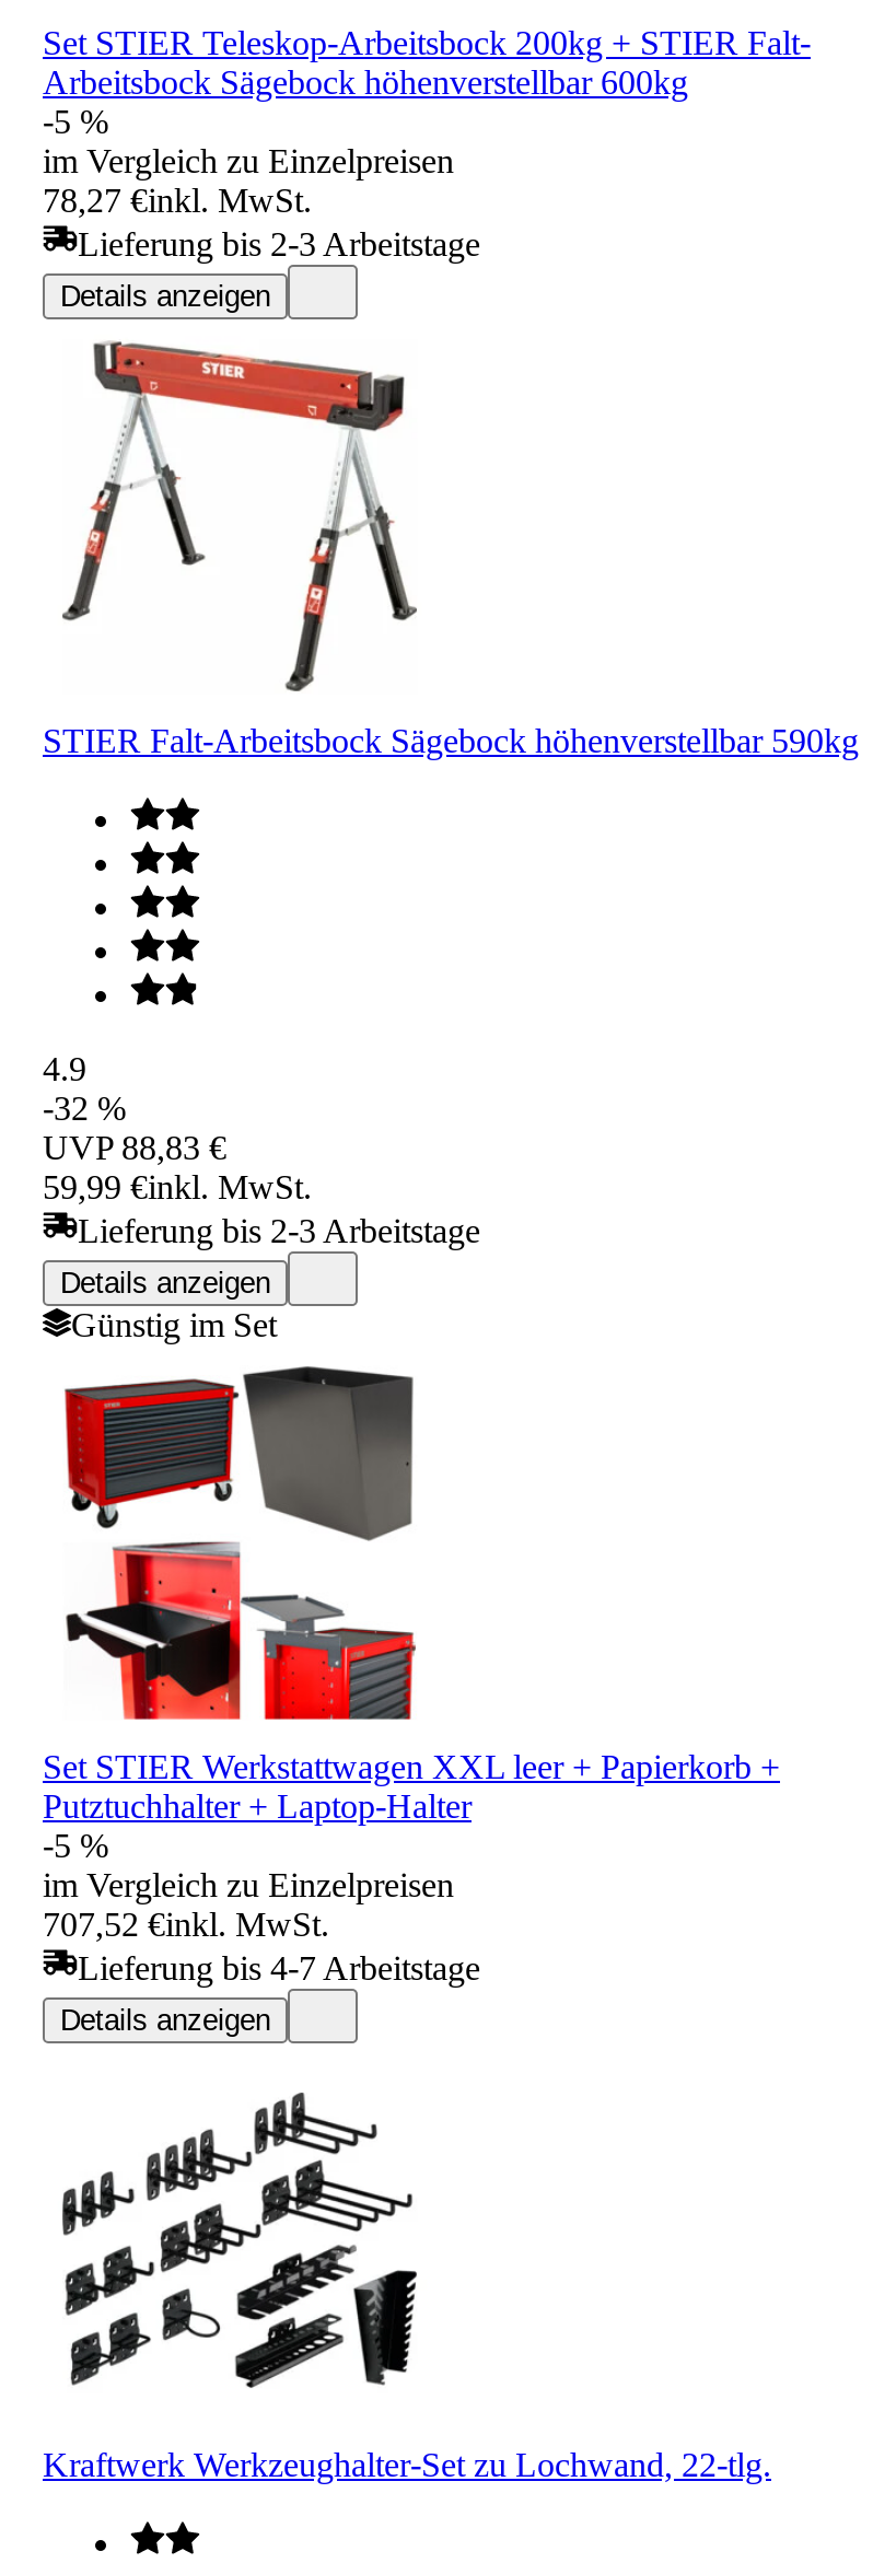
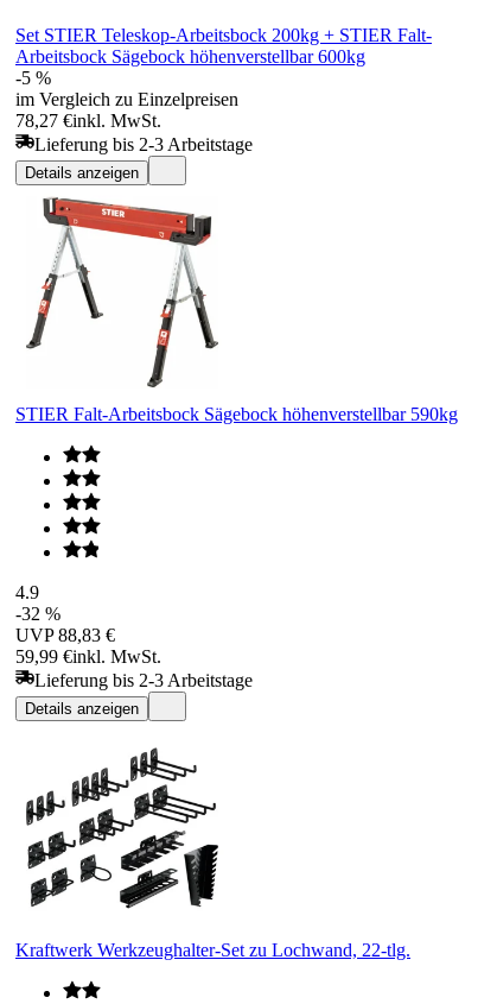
[71,1306,277,1343] Günstig im Set -> none
[43,1361,780,2037] [image] | Set STIER Werkstattwagen XXL leer + Papierkorb + | Putztuchhalter + Laptop-Halter | -5 % | im Vergleich zu Einzelpreisen | 707,52 €inkl. MwSt. | Lieferung bis 4-7 Arbeitstage | Details anzeigen -> none

